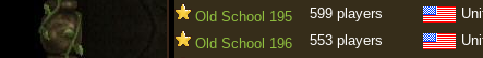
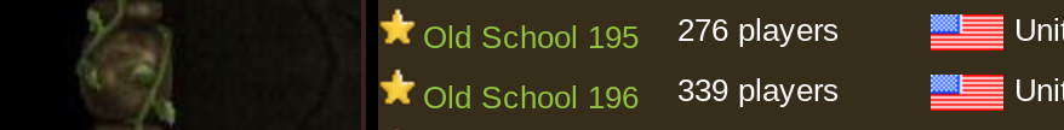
[195,5,382,25] Old School 195 599 players -> [423,12,840,55] Old School 195 276 players
[195,32,382,52] Old School 196 553 players -> [423,72,840,116] Old School 196 339 players

